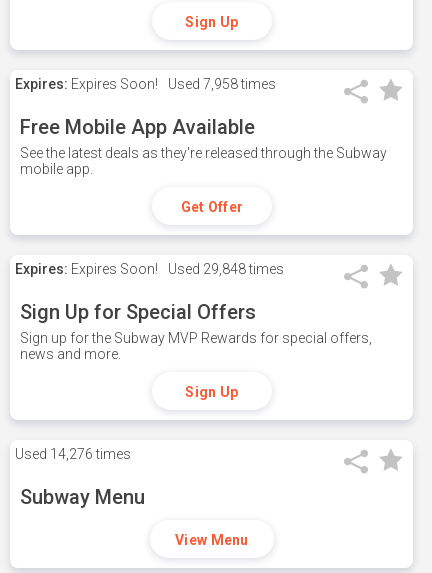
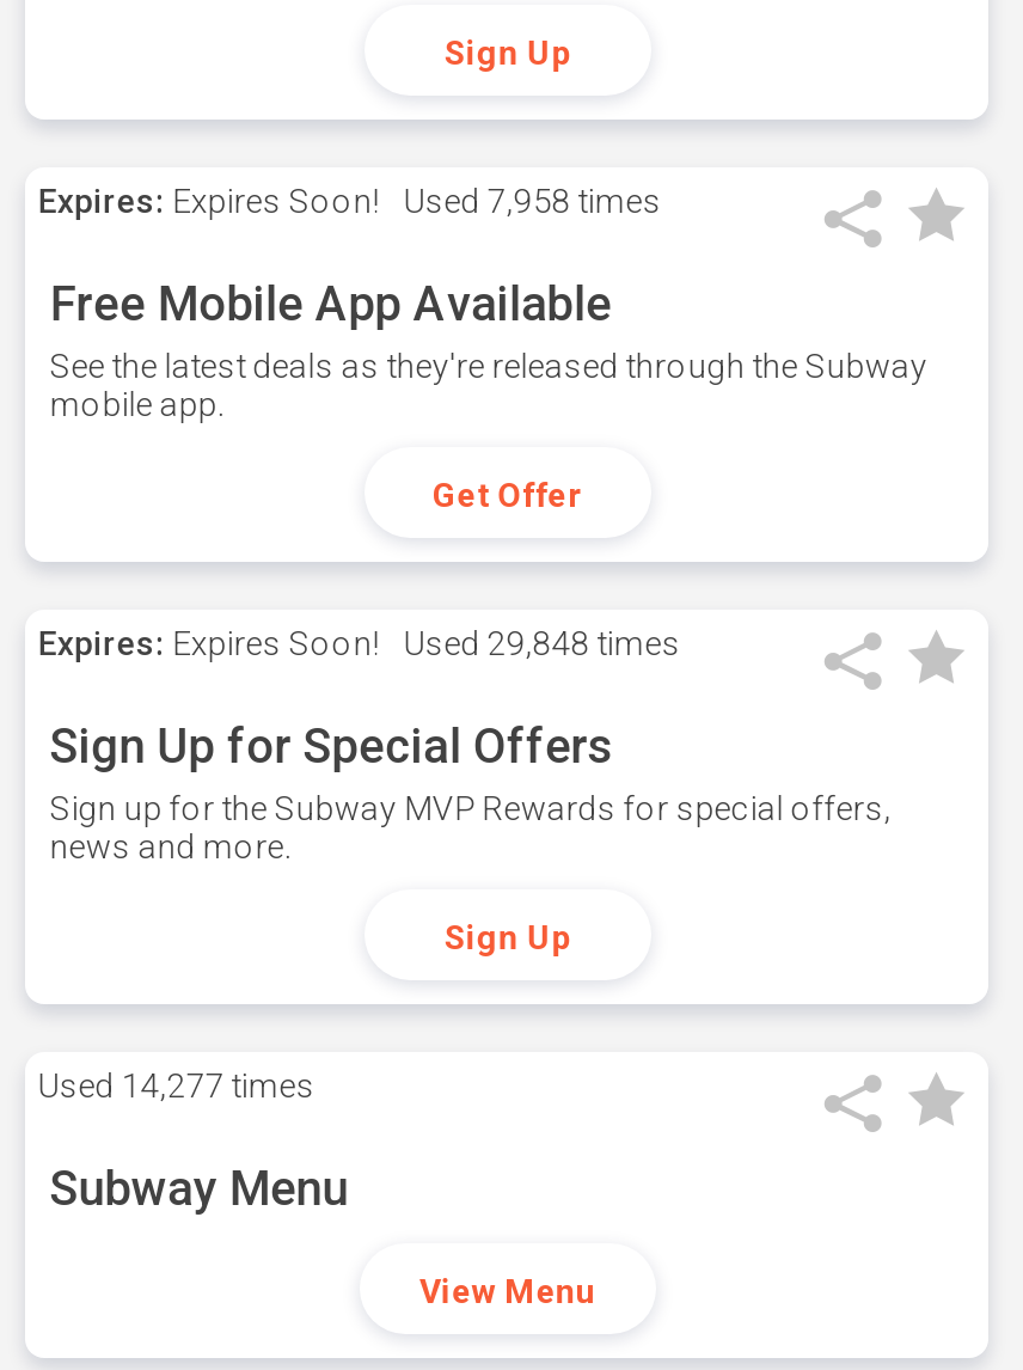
[15,446,131,462] Used 14,276 times -> [38,1066,315,1105] Used 14,277 times

